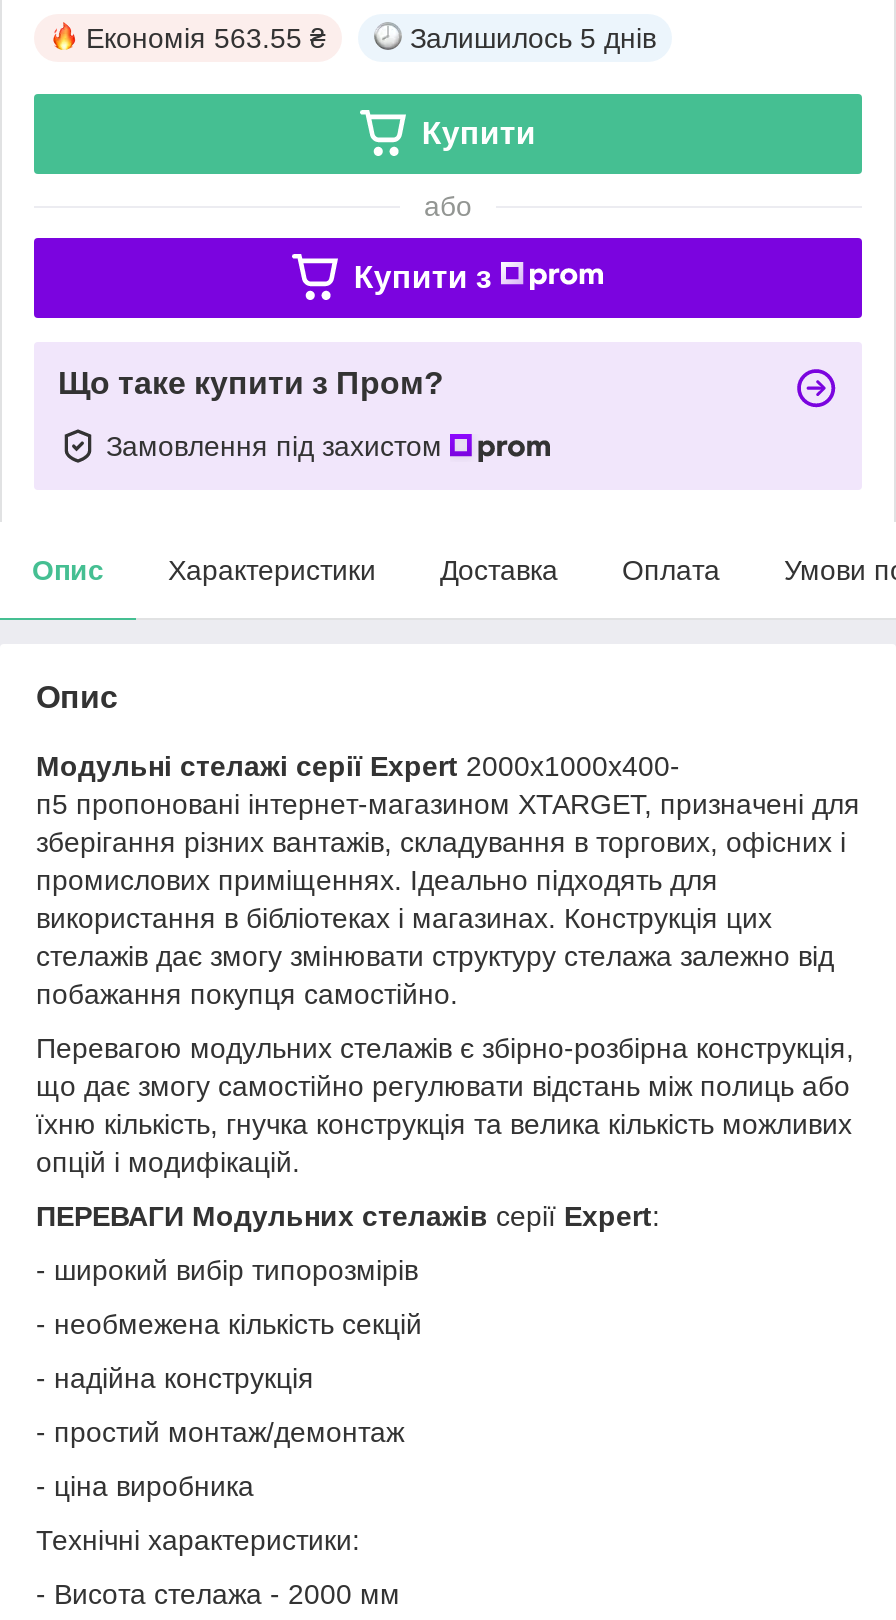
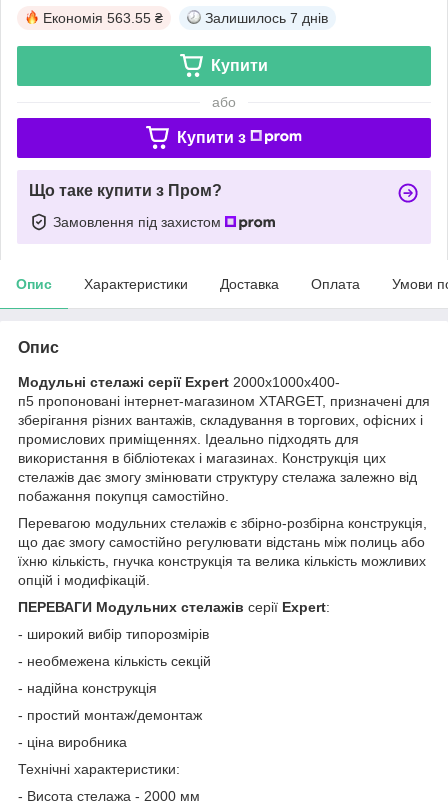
[410,22,656,54] Залишилось 5 днів -> [205,10,328,26] Залишилось 7 днів

